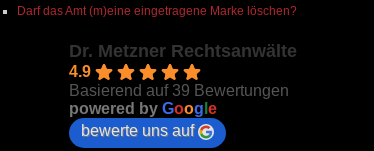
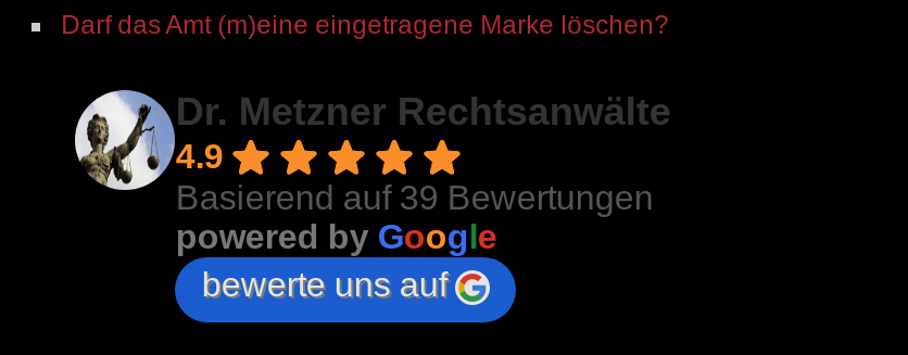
none -> [73,87,168,193] [image]

